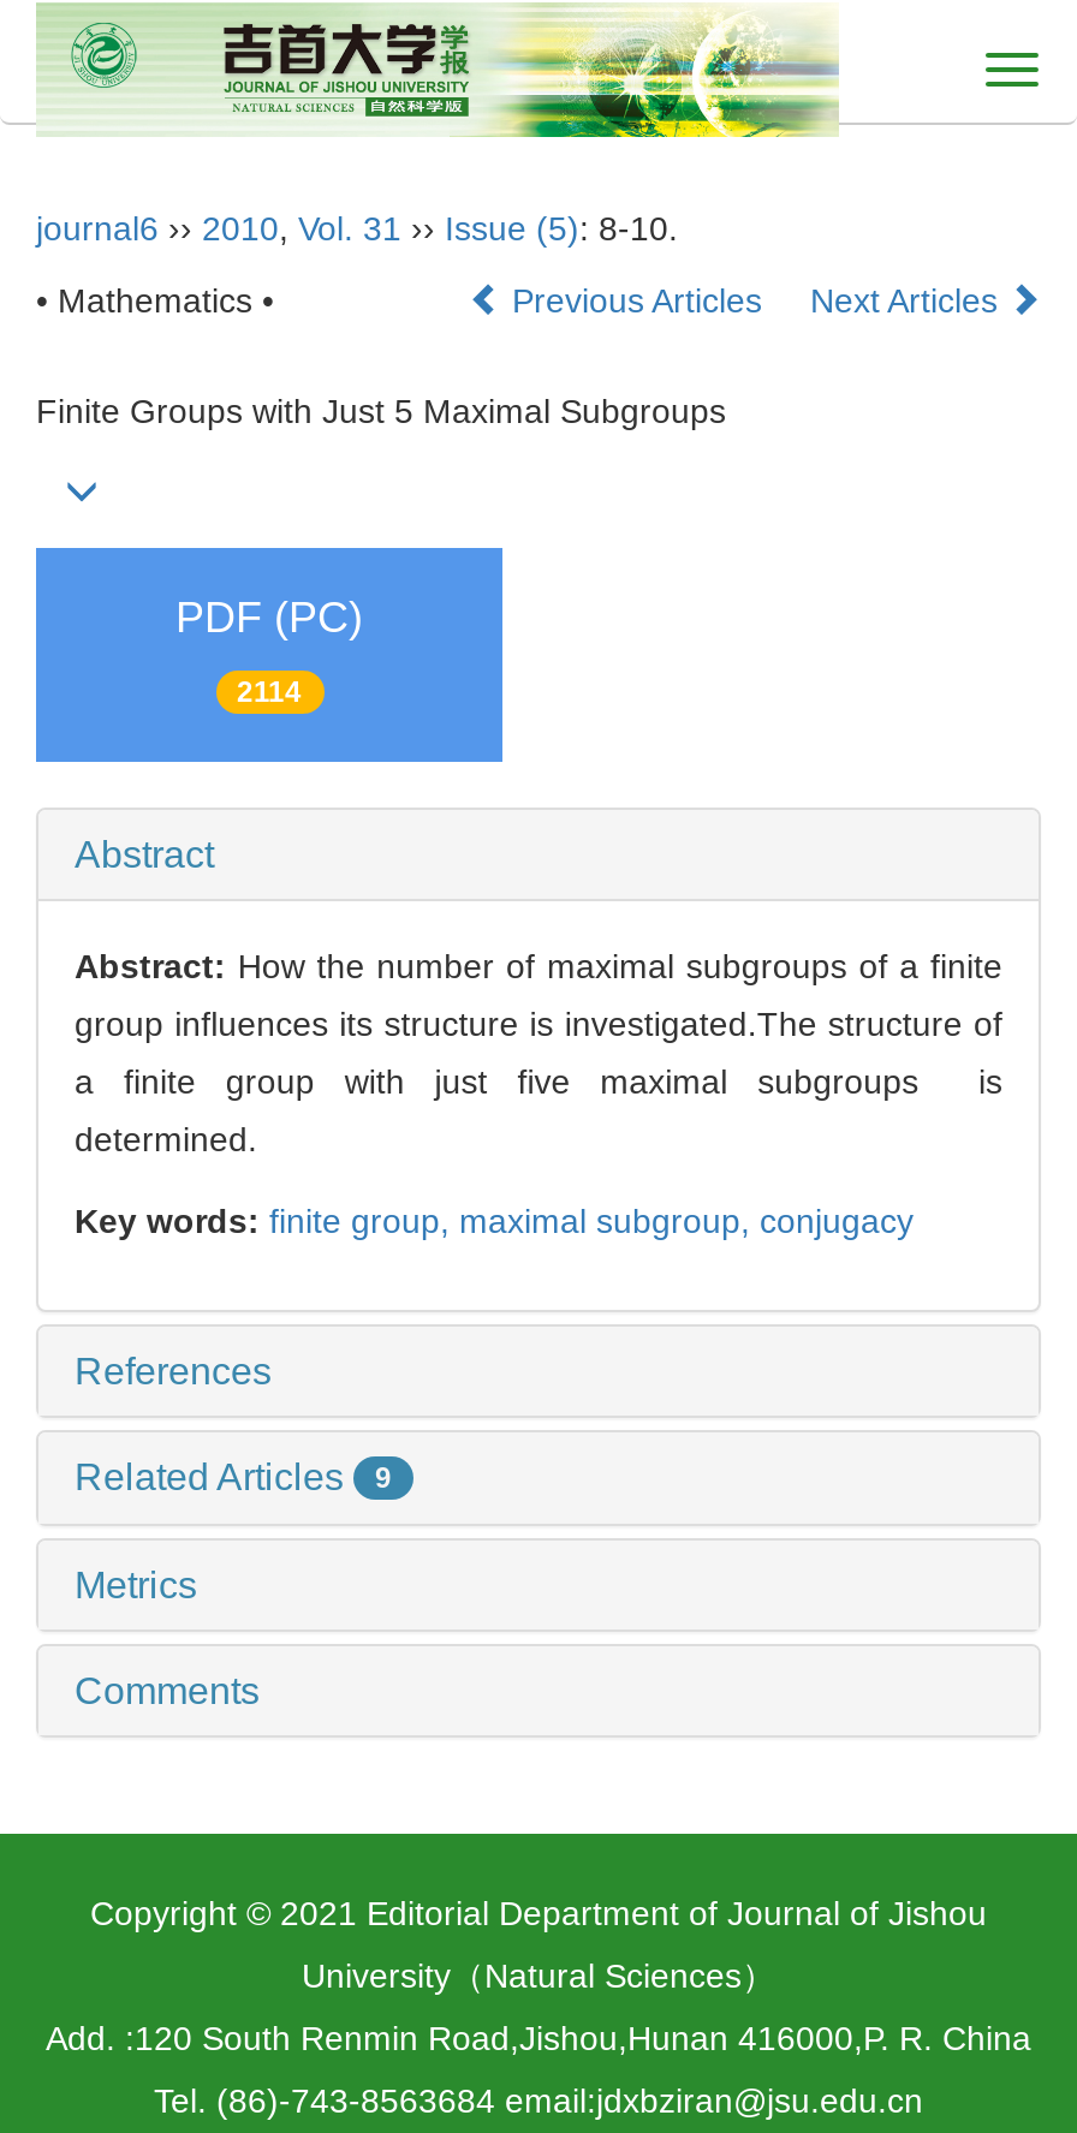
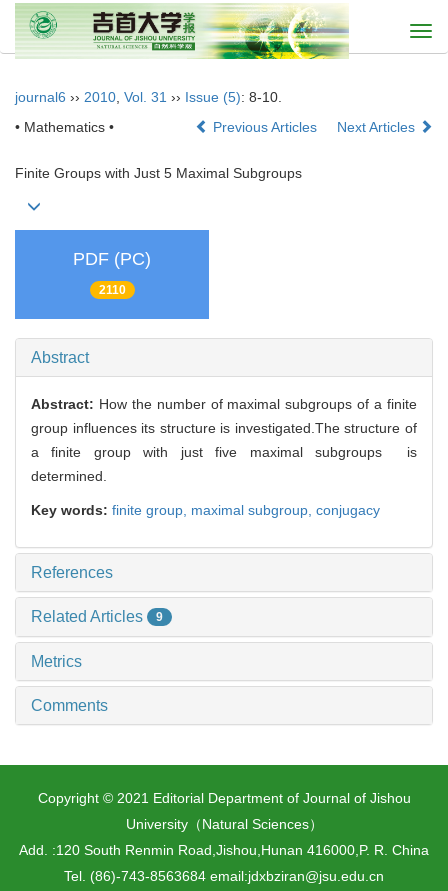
[237,676,302,709] 2114 -> [98,283,125,297] 2110

